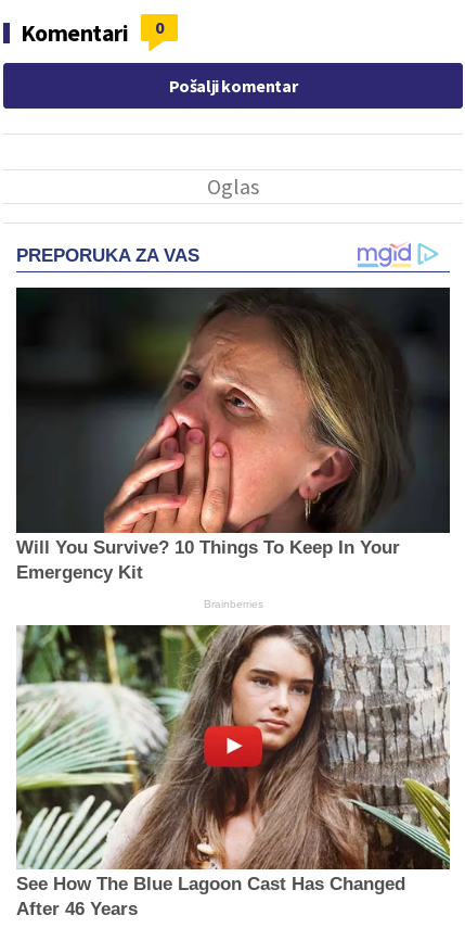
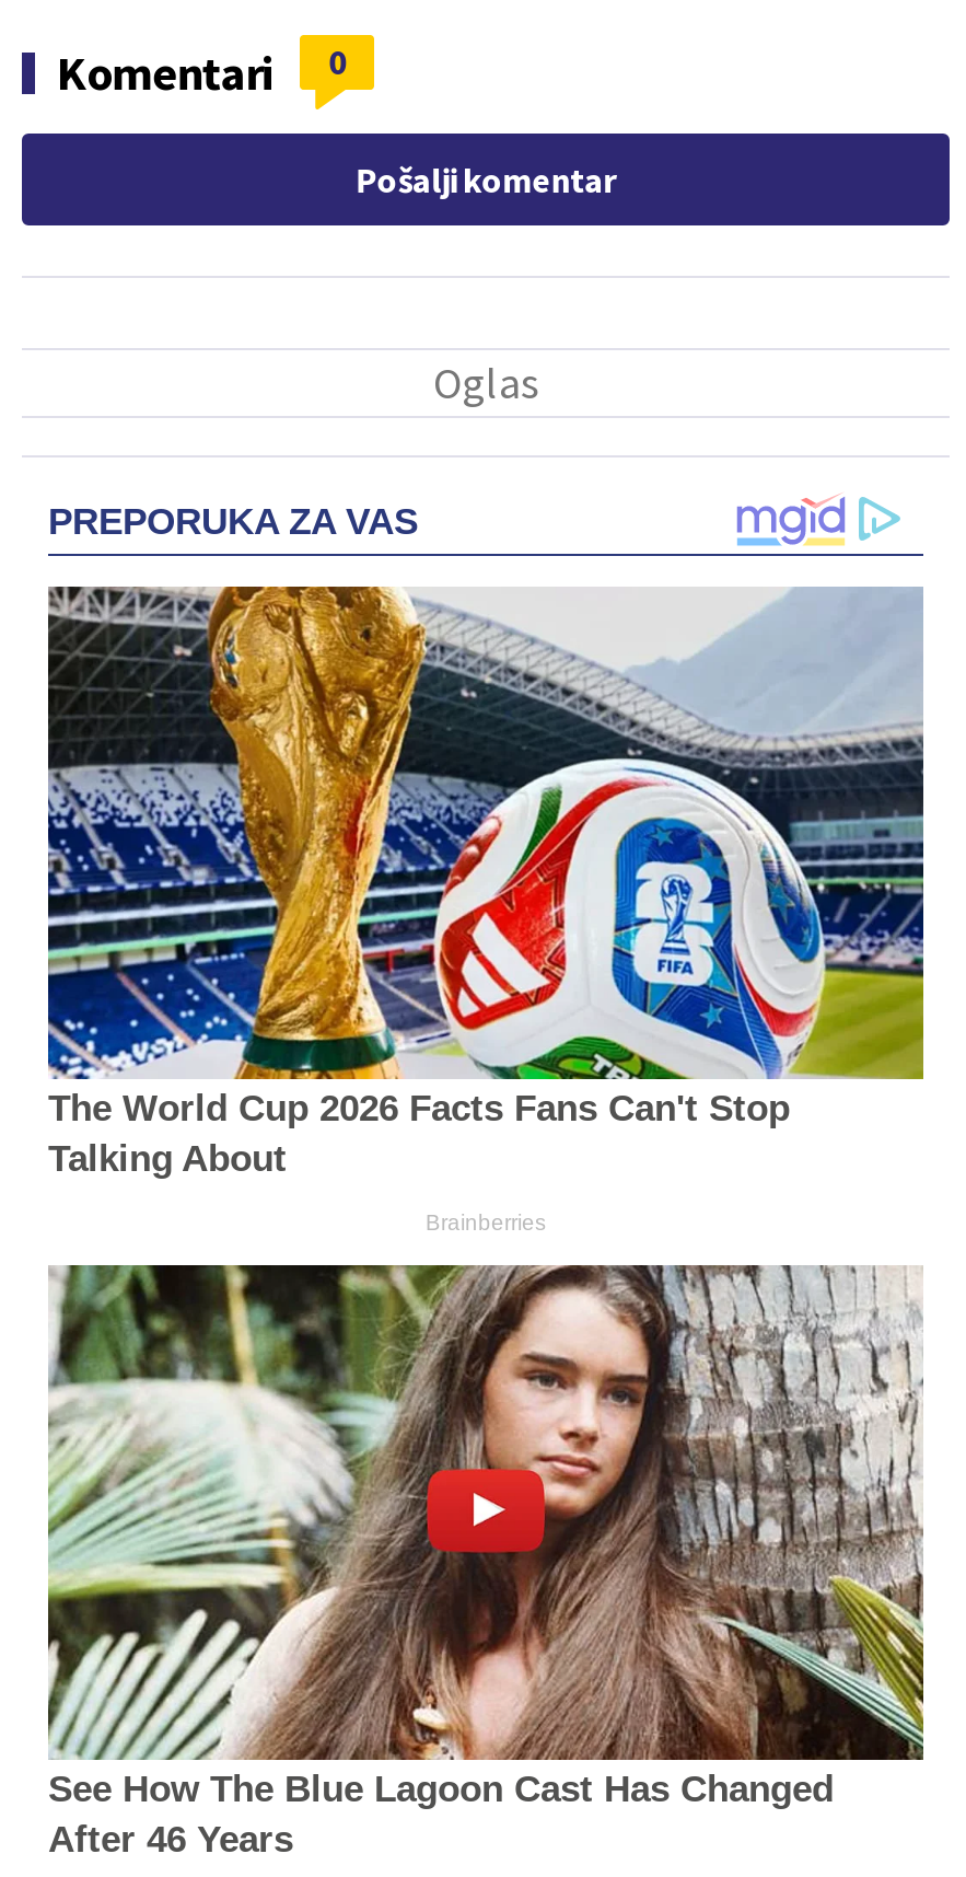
[15,287,451,582] [image] | Will You Survive? 10 Things To Keep In Your | Emergency Kit -> [46,584,926,1181] [image] | The World Cup 2026 Facts Fans Can't Stop | Talking About

